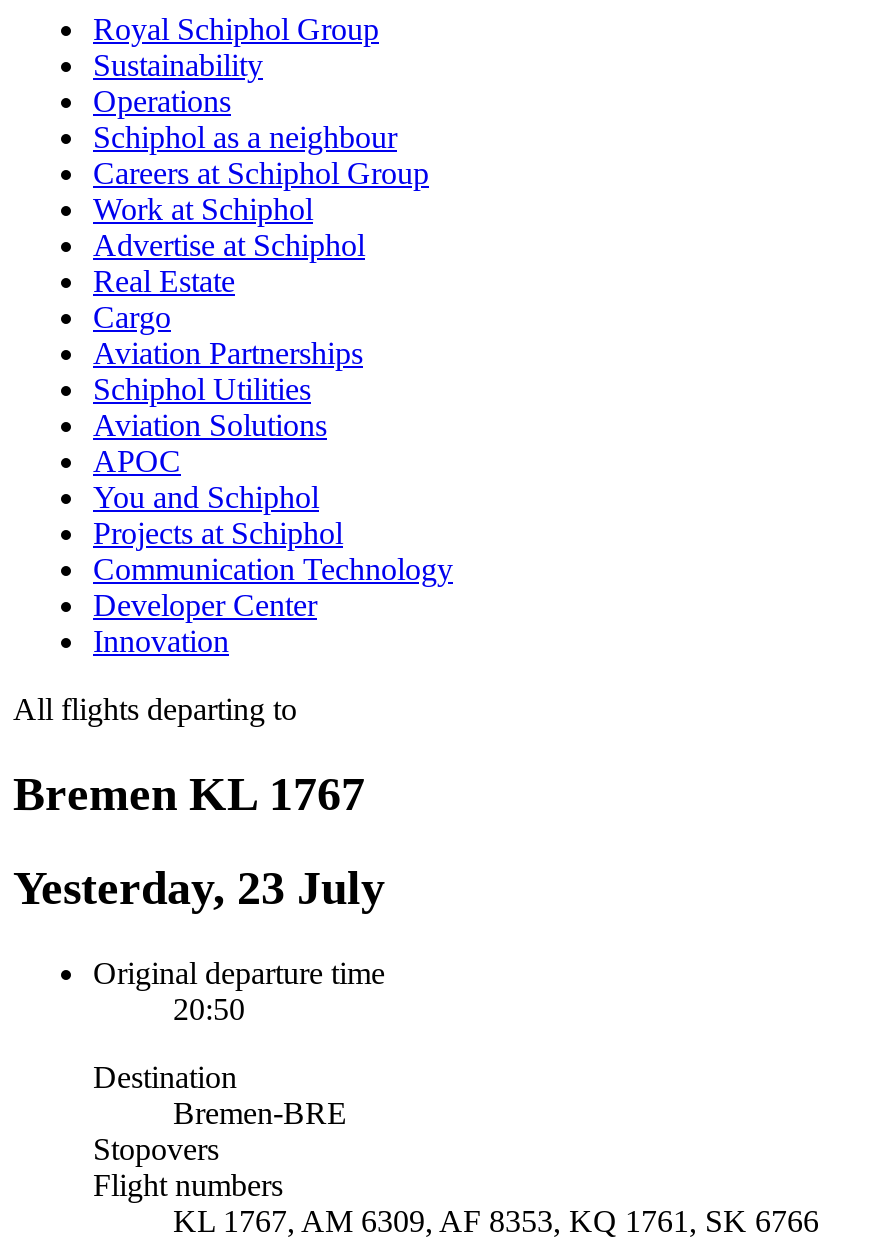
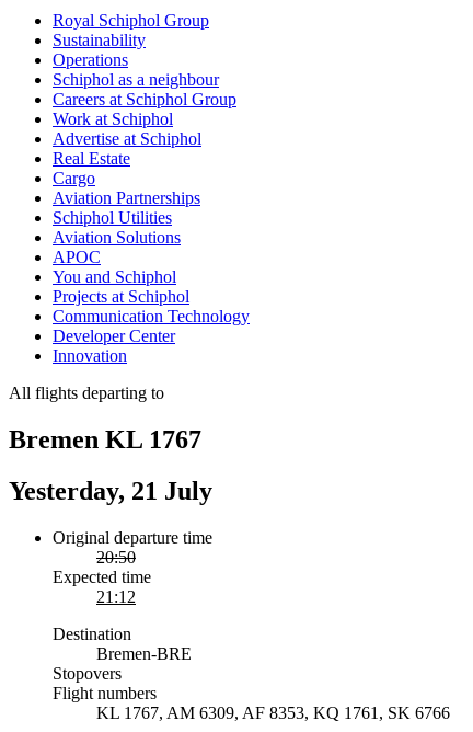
[13,862,385,914] Yesterday, 23 July -> [9,476,212,505] Yesterday, 21 July
none -> [53,567,151,606] Expected time | 21:12

